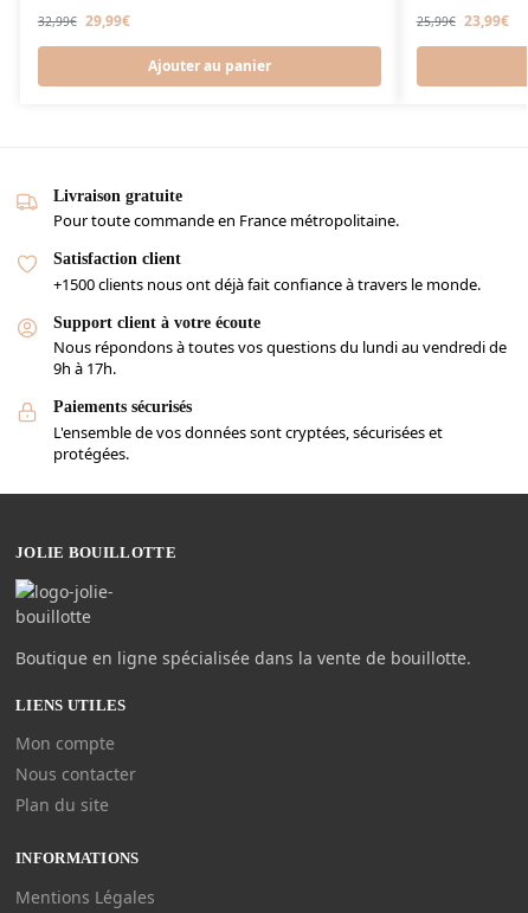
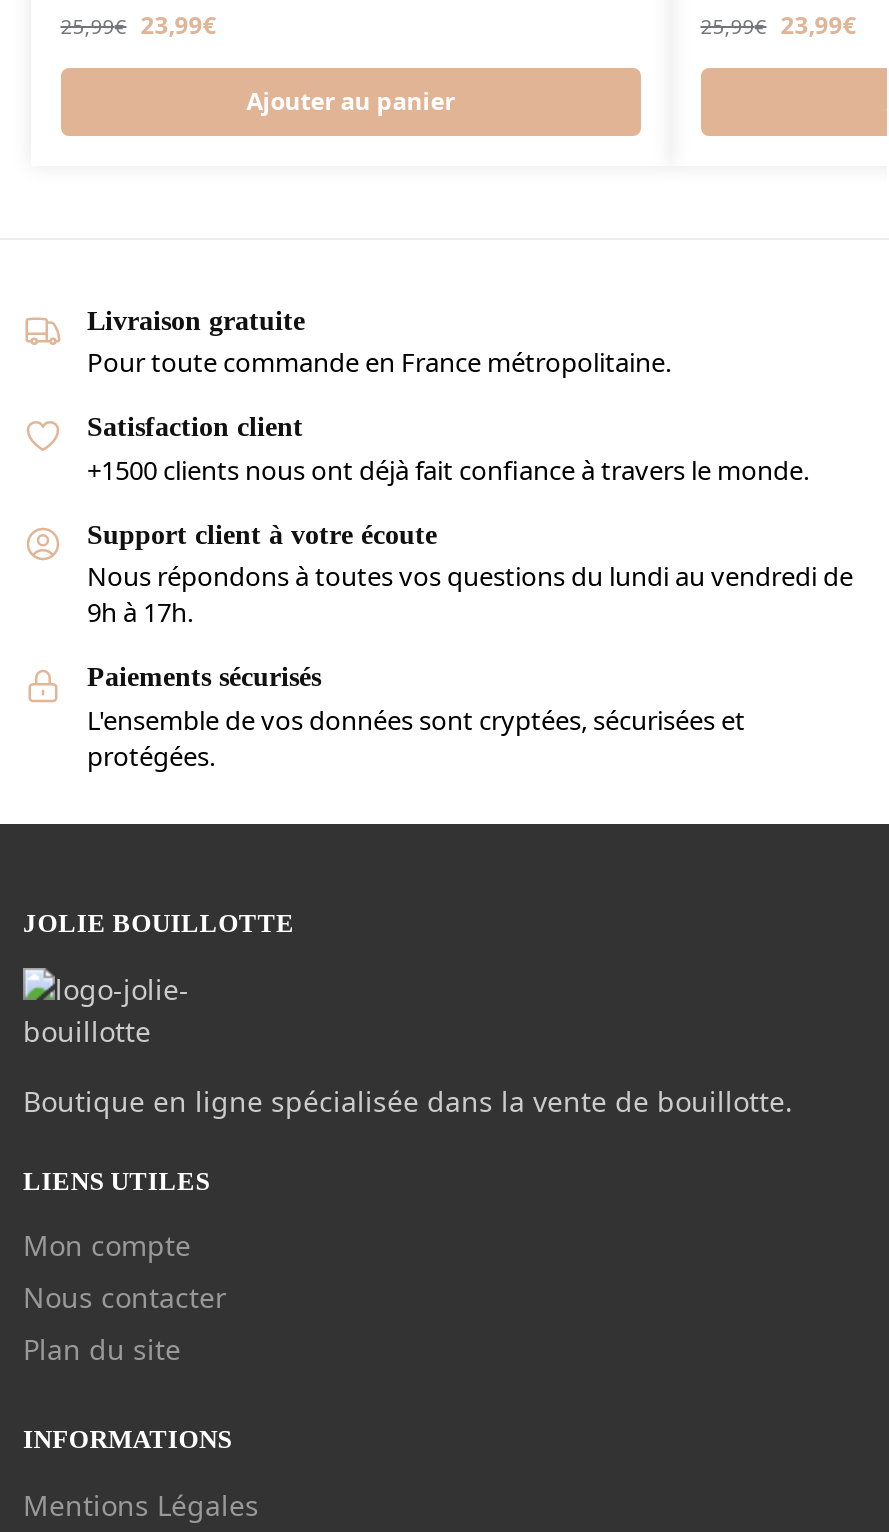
[38,11,130,31] 32,99€ 29,99€ -> [61,8,217,42] 25,99€ 23,99€

